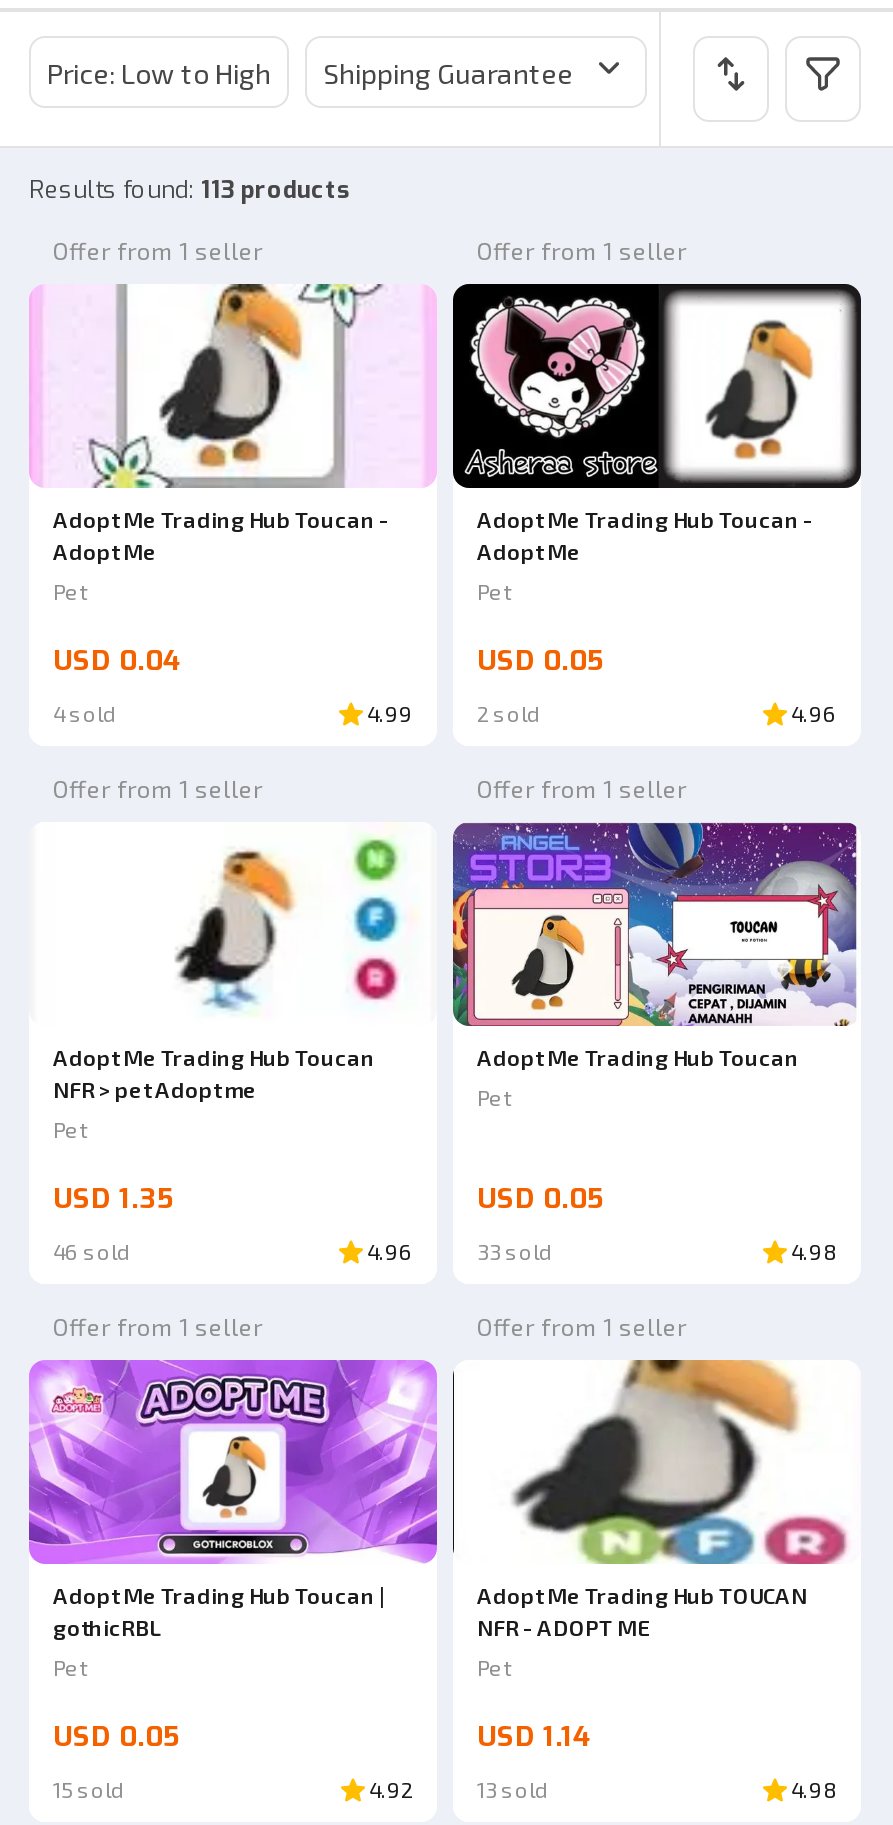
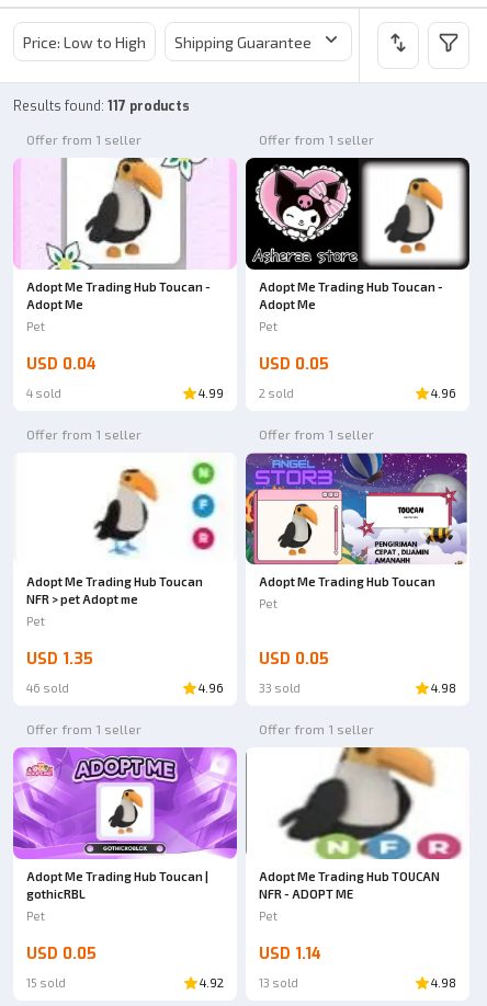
[29,174,351,206] Results found: 113 products -> [13,98,190,115] Results found: 117 products

